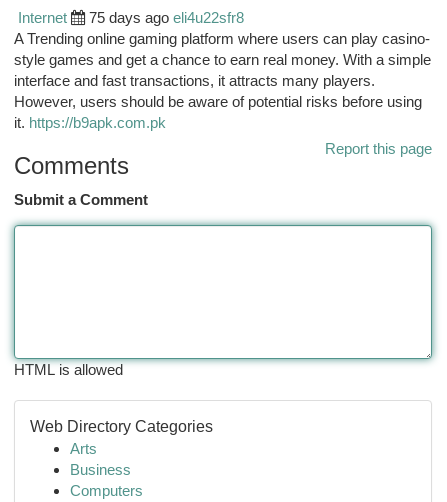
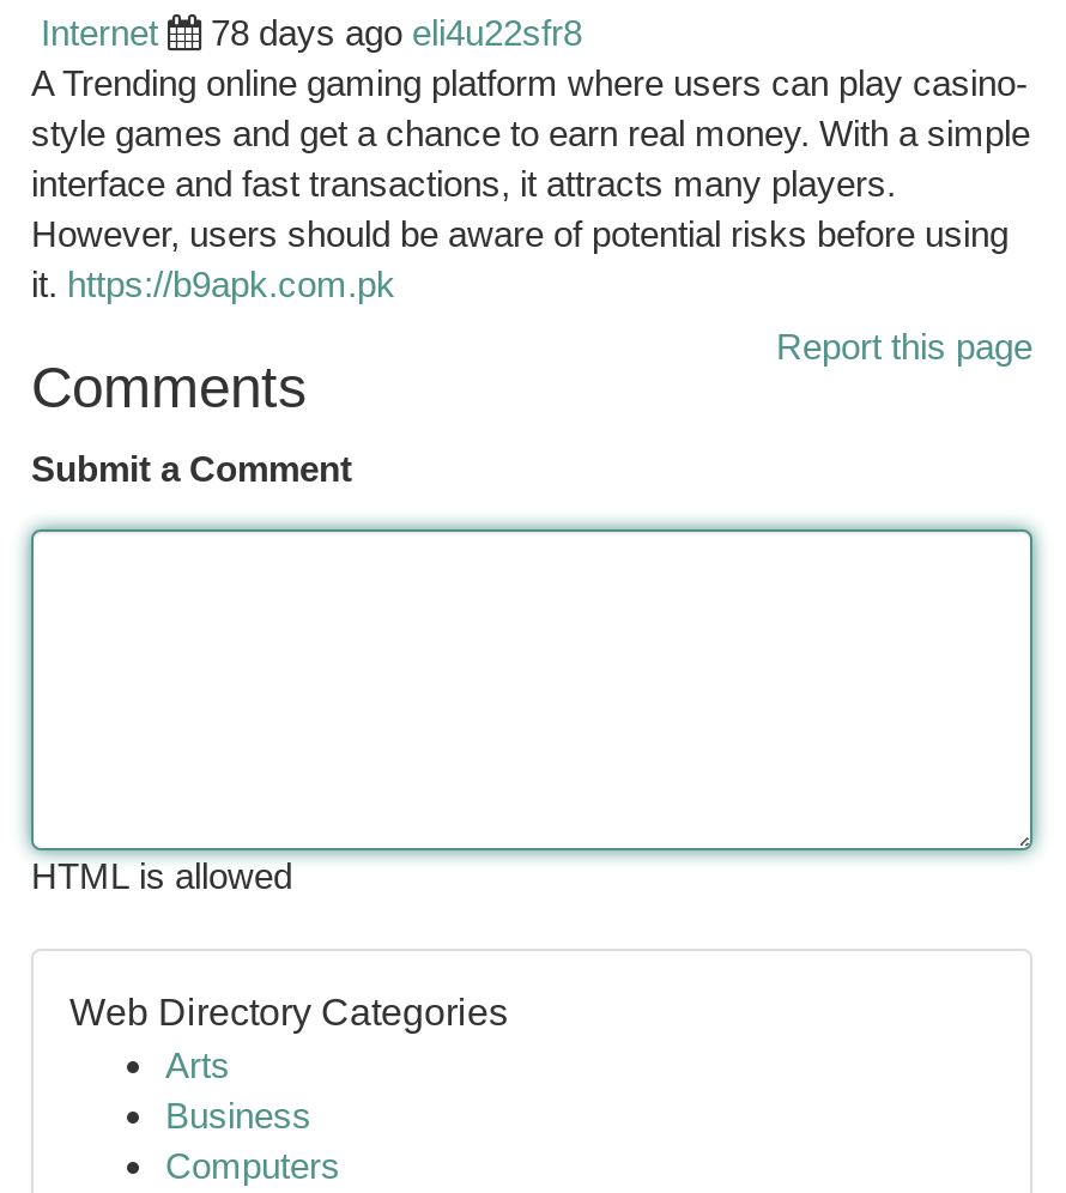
[89,9,244,26] 75 days ago eli4u22sfr8 -> [211,12,582,53] 78 days ago eli4u22sfr8

